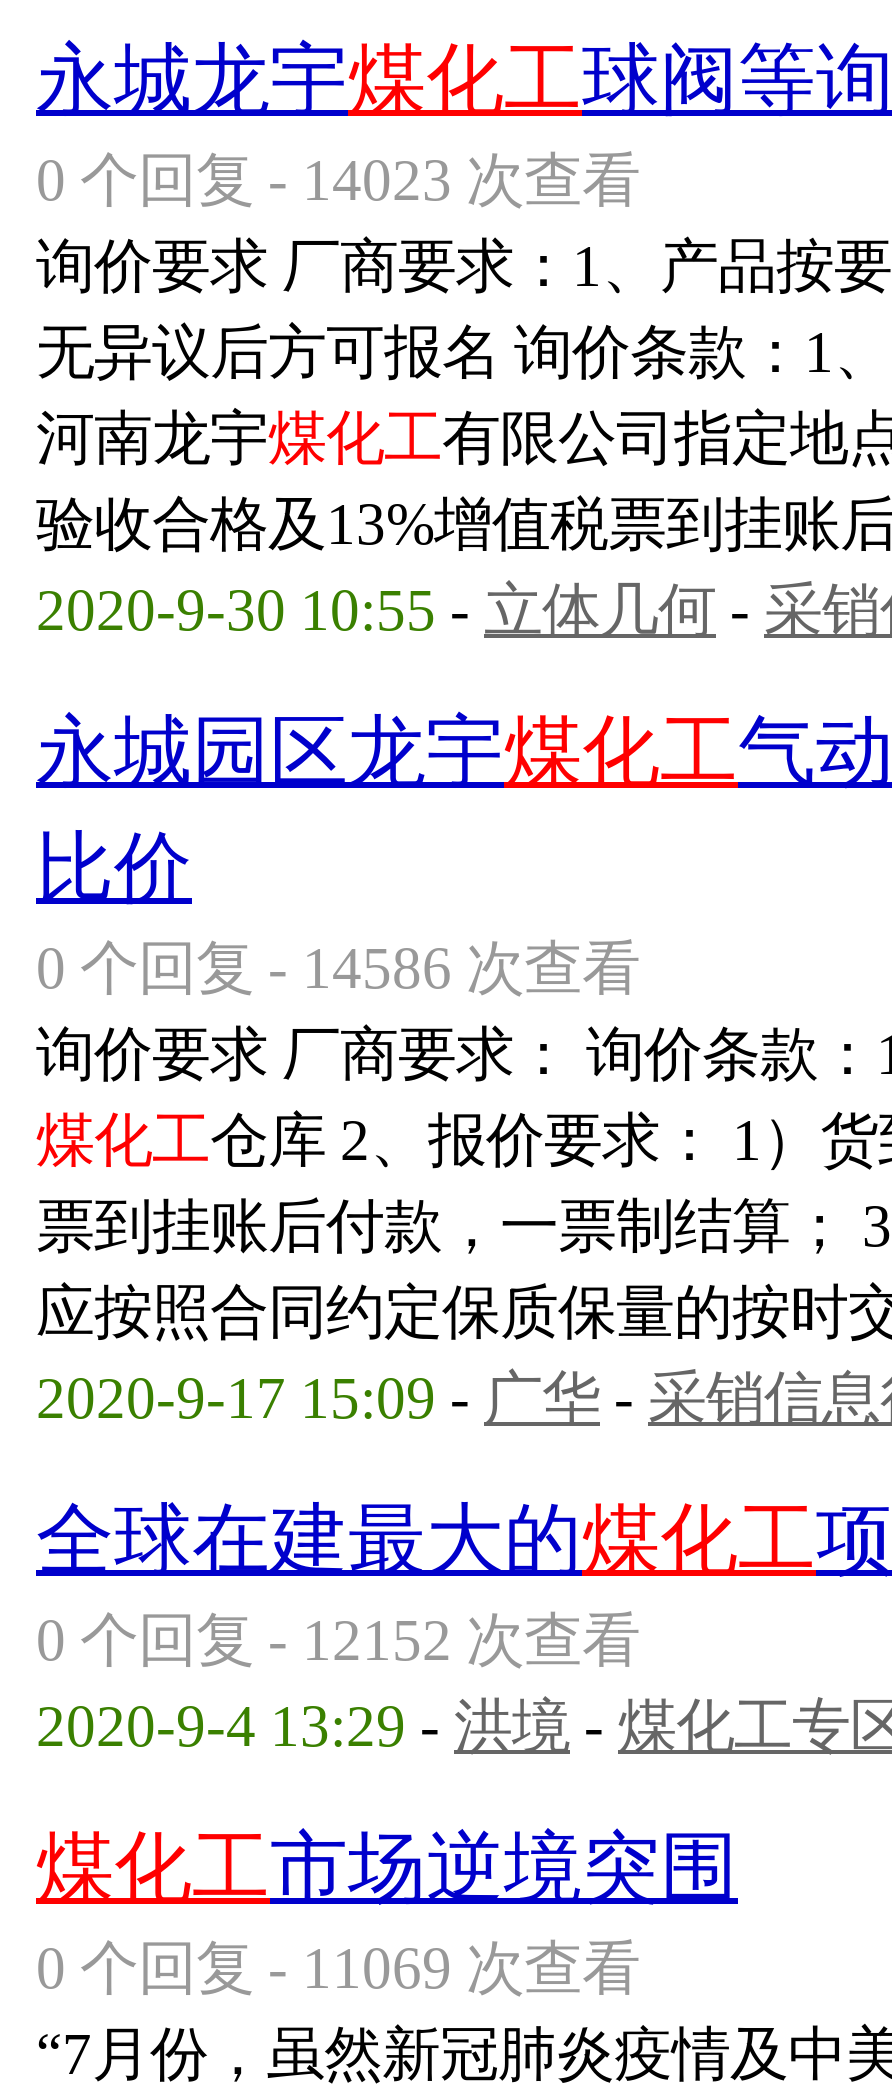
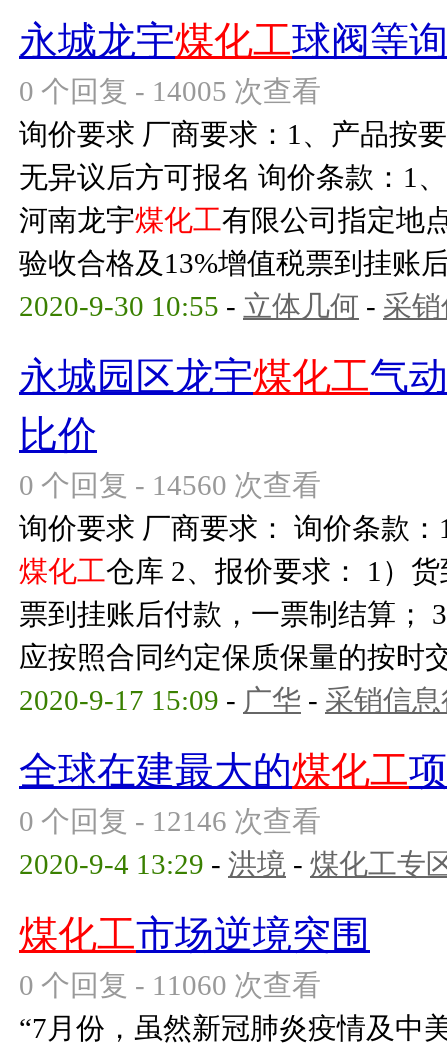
[36,148,640,212] 0 个回复 - 14023 次查看 -> [19,75,321,107] 0 个回复 - 14005 次查看
[36,936,640,1000] 0 个回复 - 14586 次查看 -> [19,469,321,501] 0 个回复 - 14560 次查看
[36,1608,640,1672] 0 个回复 - 12152 次查看 -> [19,805,321,837] 0 个回复 - 12146 次查看
[36,1936,640,2000] 0 个回复 - 11069 次查看 -> [19,969,321,1001] 0 个回复 - 11060 次查看

